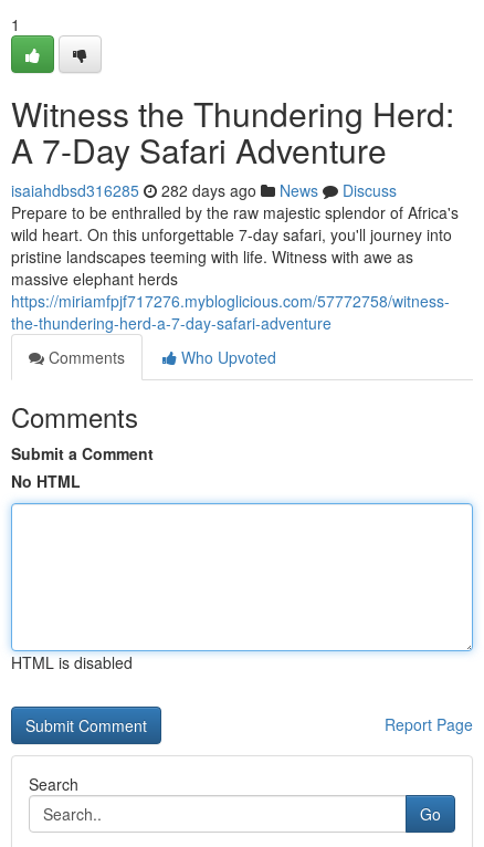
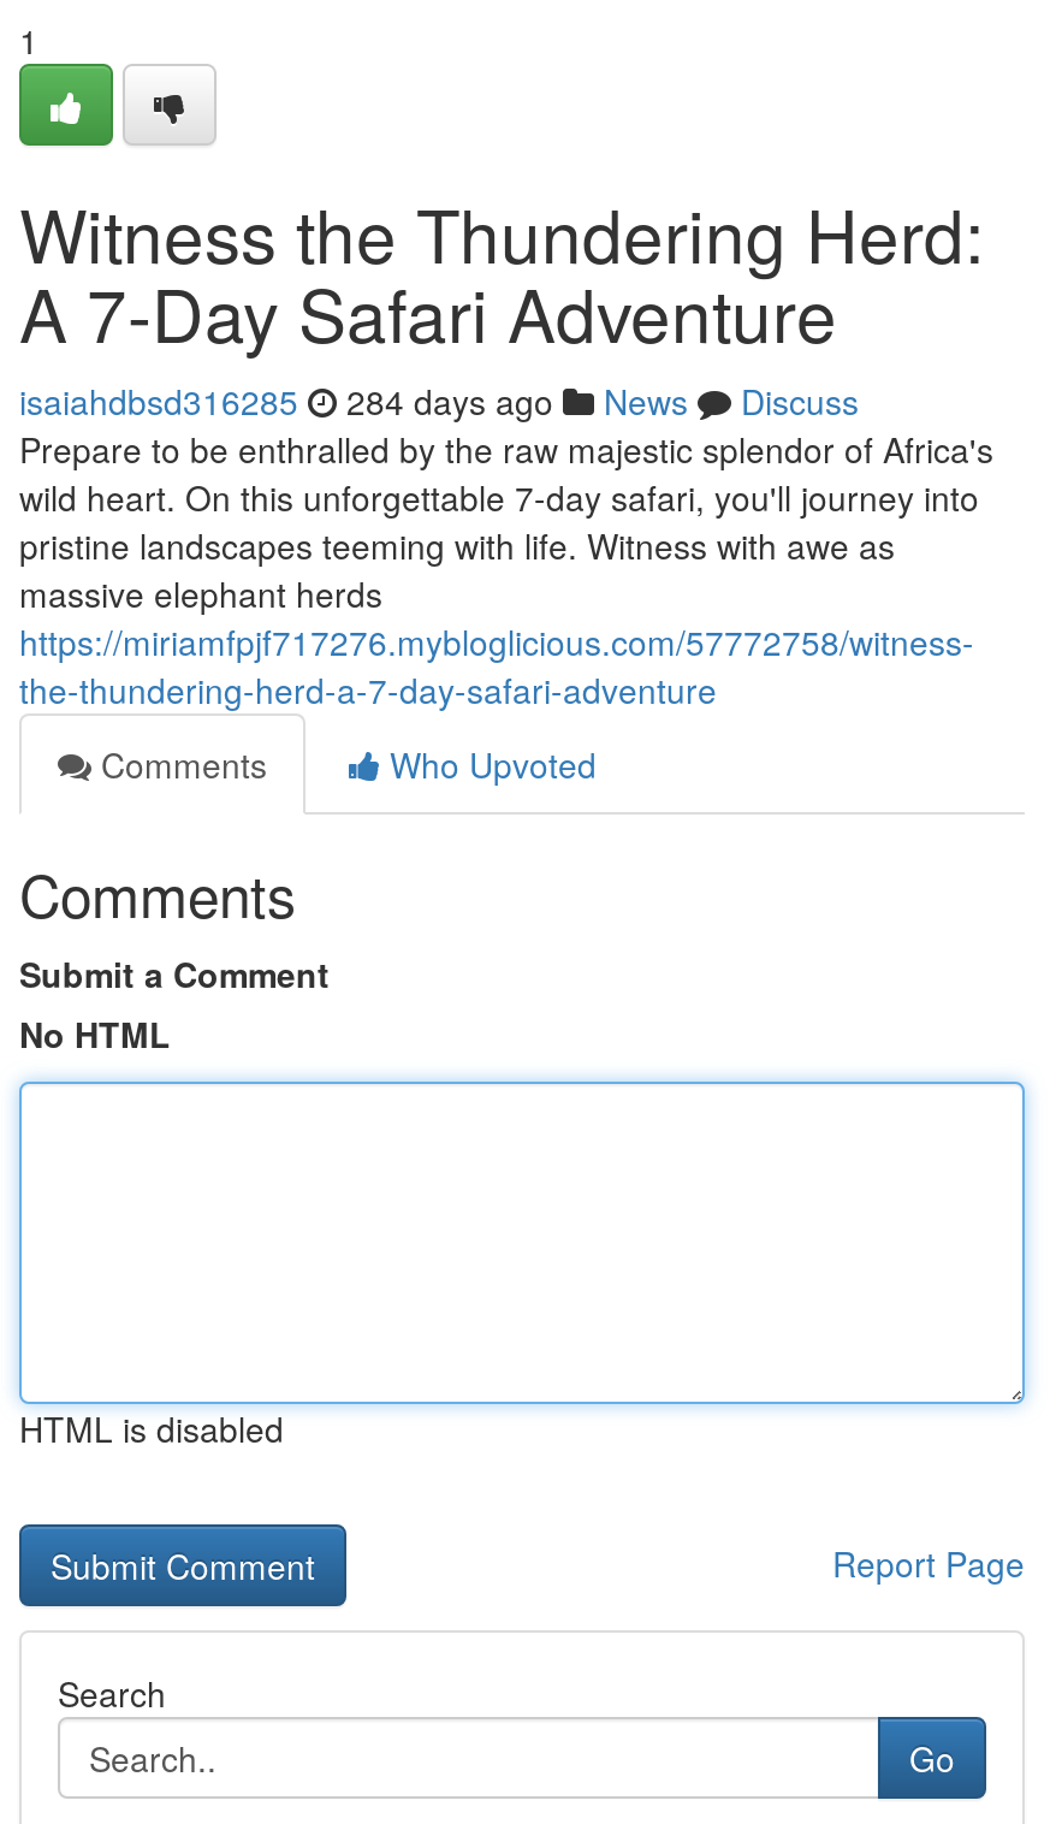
[11,179,397,201] isaiahdbsd316285 282 days ago News Discuss -> [19,377,859,425] isaiahdbsd316285 284 days ago News Discuss

